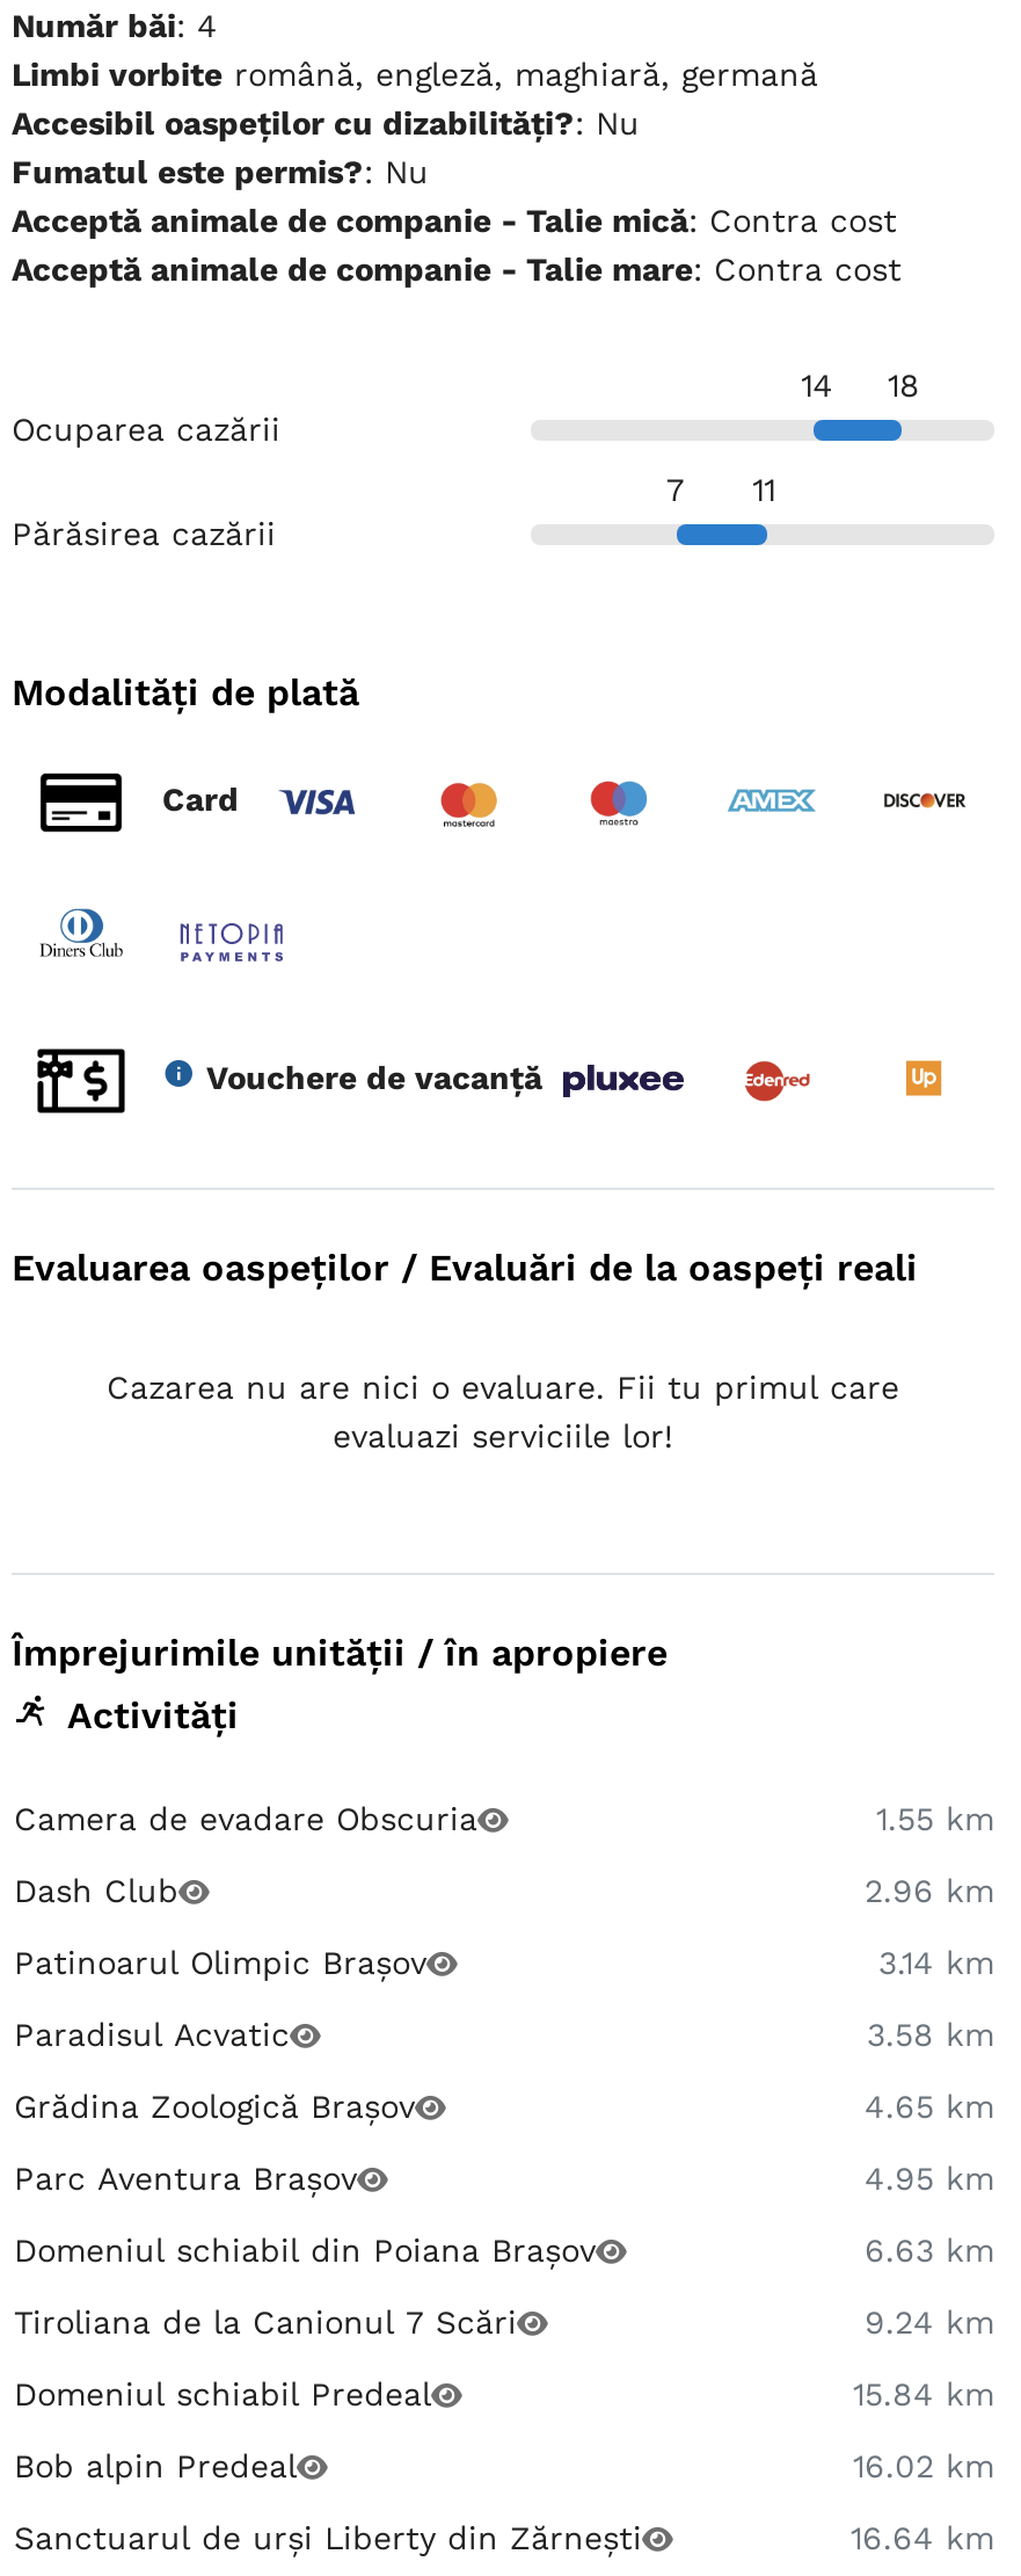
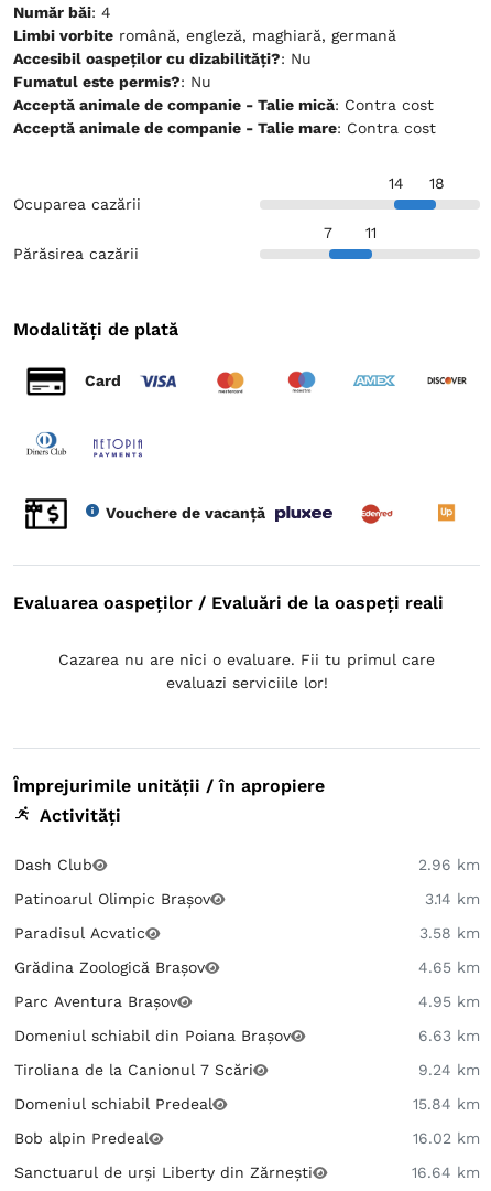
[14,1800,994,1837] Camera de evadare Obscuria | 1.55 km -> none

